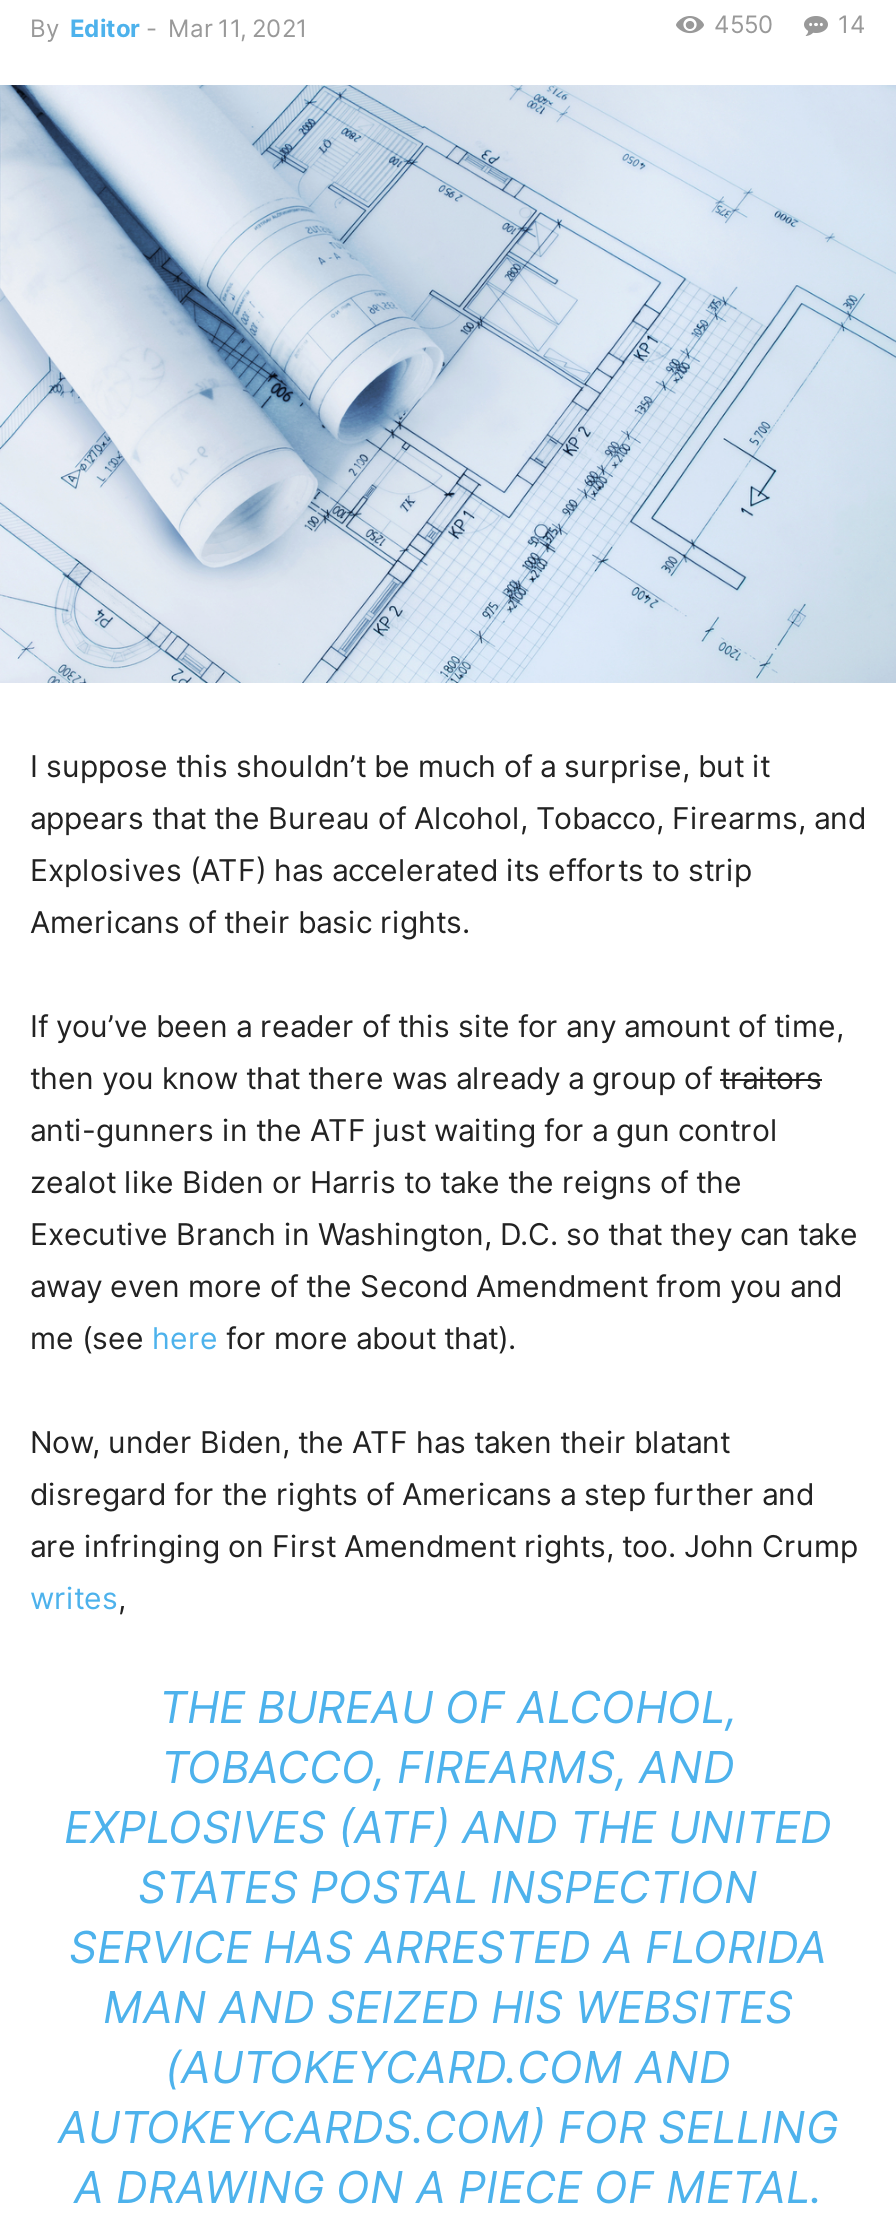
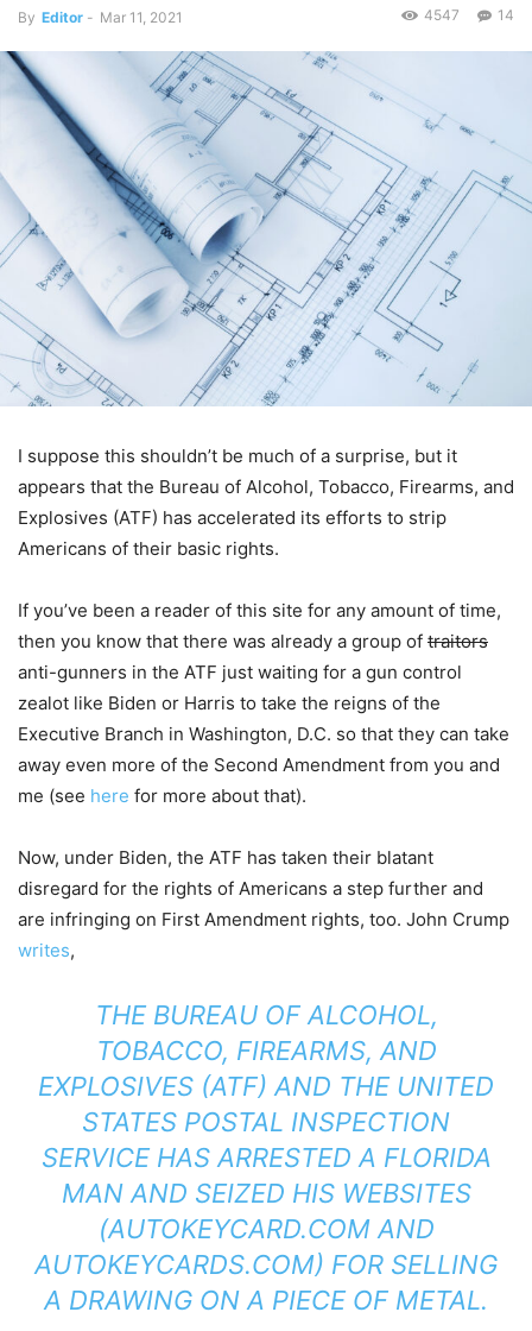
[714,9,774,39] 4550 -> [424,6,460,24] 4547

